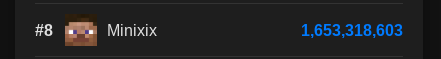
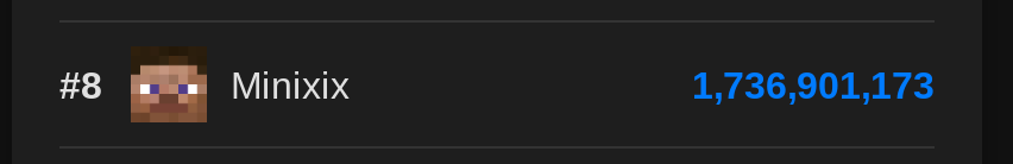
[301,21,403,38] 1,653,318,603 -> [692,64,935,105] 1,736,901,173

